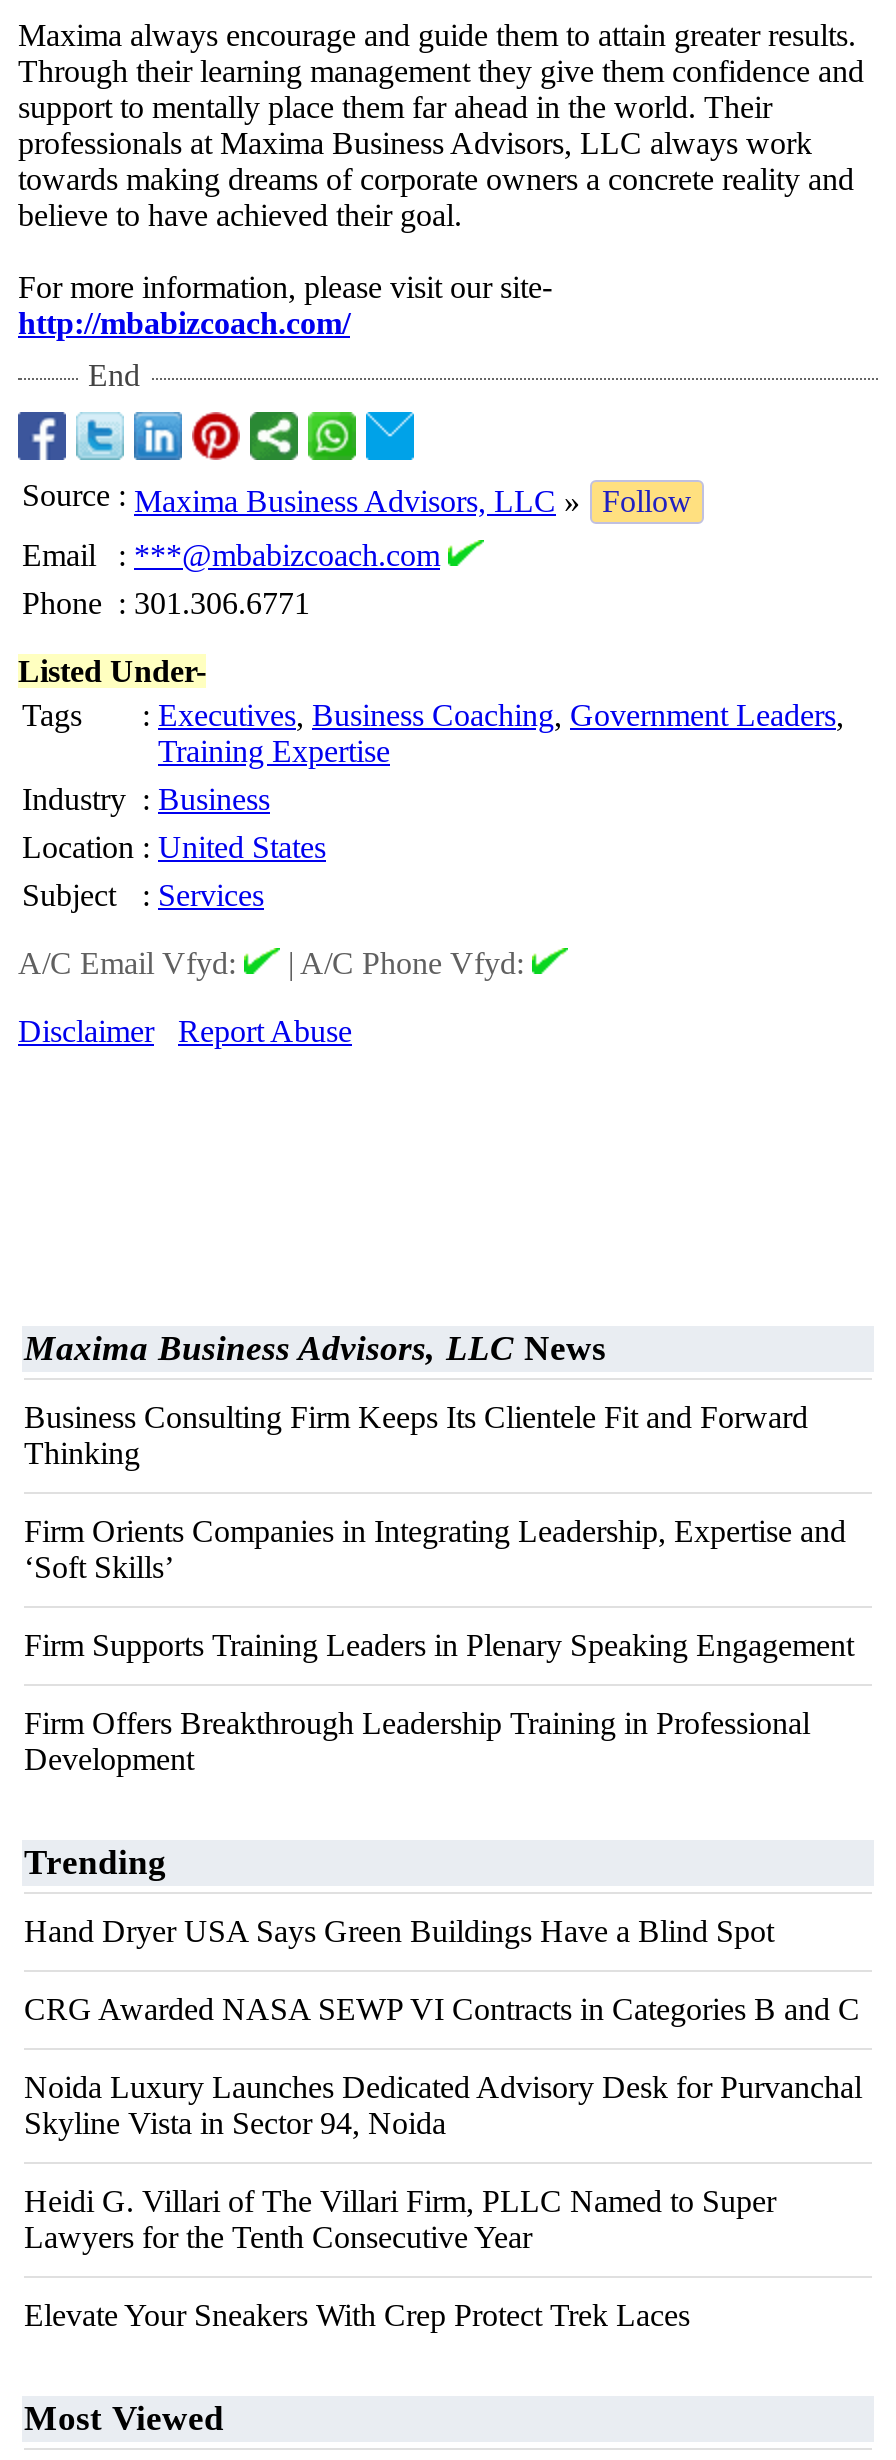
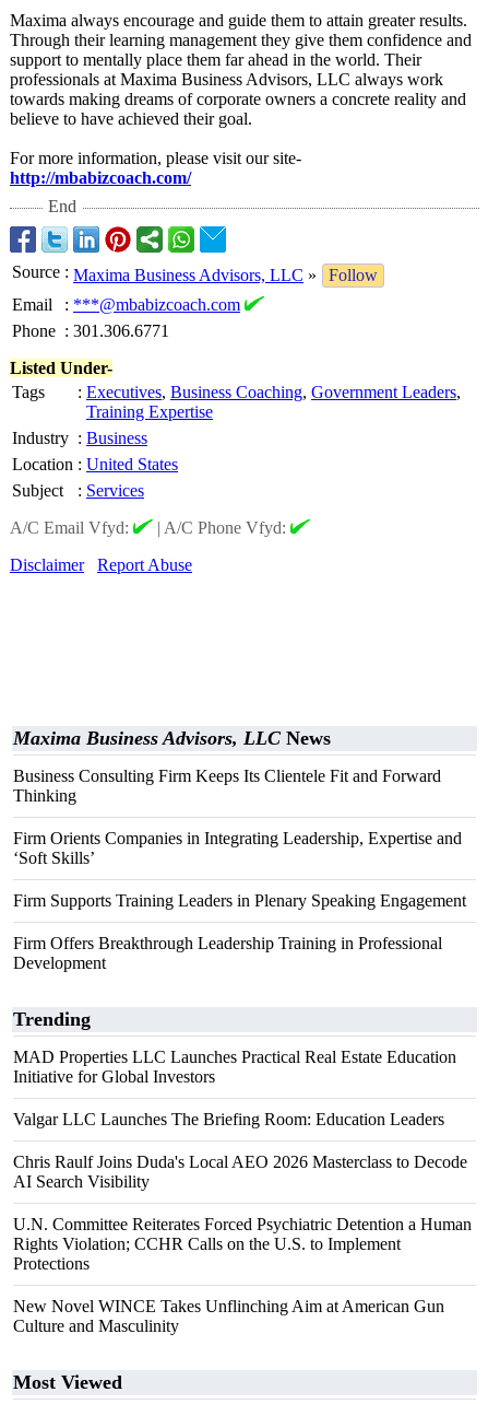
[24,1914,774,1948] Hand Dryer USA Says Green Buildings Have a Blind Spot -> [13,1048,456,1086] MAD Properties LLC Launches Practical Real Estate Education | Initiative for Global Investors
[24,1992,860,2026] CRG Awarded NASA SEWP VI Contracts in Categories B and C -> [13,1110,444,1128] Valgar LLC Launches The Briefing Room: Education Leaders
[24,2070,862,2140] Noida Luxury Launches Dedicated Advisory Desk for Purvanchal | Skyline Vista in Sector 94, Noida -> [13,1153,467,1191] Chris Raulf Joins Duda's Local AEO 2026 Masterclass to Decode | AI Search Visibility
[24,2184,776,2254] Heidi G. Villari of The Villari Firm, PLLC Named to Super | Lawyers for the Tenth Consecutive Year -> [13,1215,472,1273] U.N. Committee Reiterates Forced Psychiatric Detention a Human | Rights Violation; CCHR Calls on the U.S. to Implement | Protections
[24,2298,690,2332] Elevate Your Sneakers With Crep Protect Trek Laces -> [13,1297,444,1335] New Novel WINCE Takes Unflinching Aim at American Gun | Culture and Masculinity

